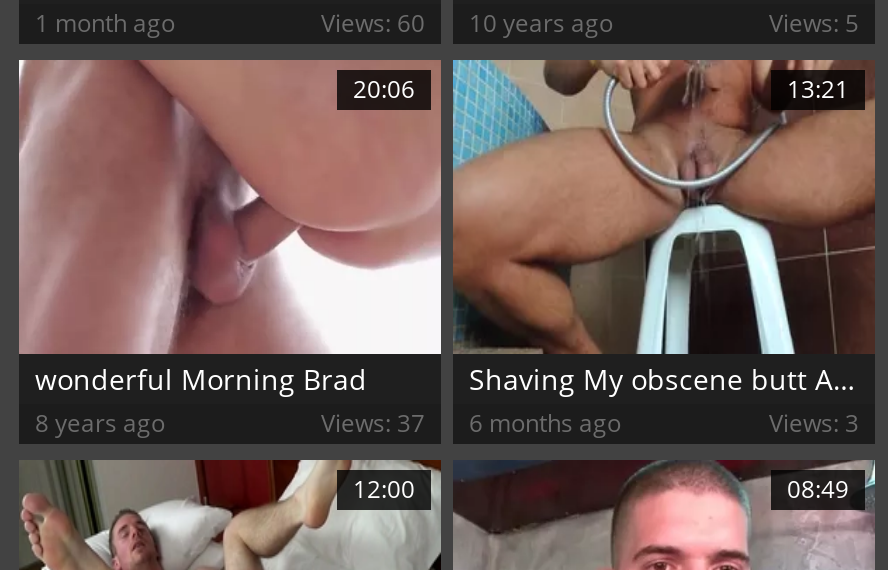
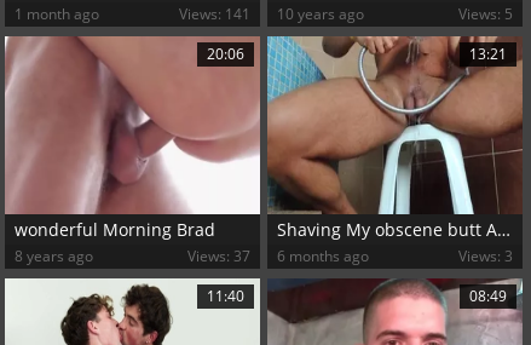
[321,5,613,39] Views: 60 10 years ago -> [179,3,364,24] Views: 141 10 years ago
[353,472,415,506] 12:00 -> [207,286,244,307] 11:40

